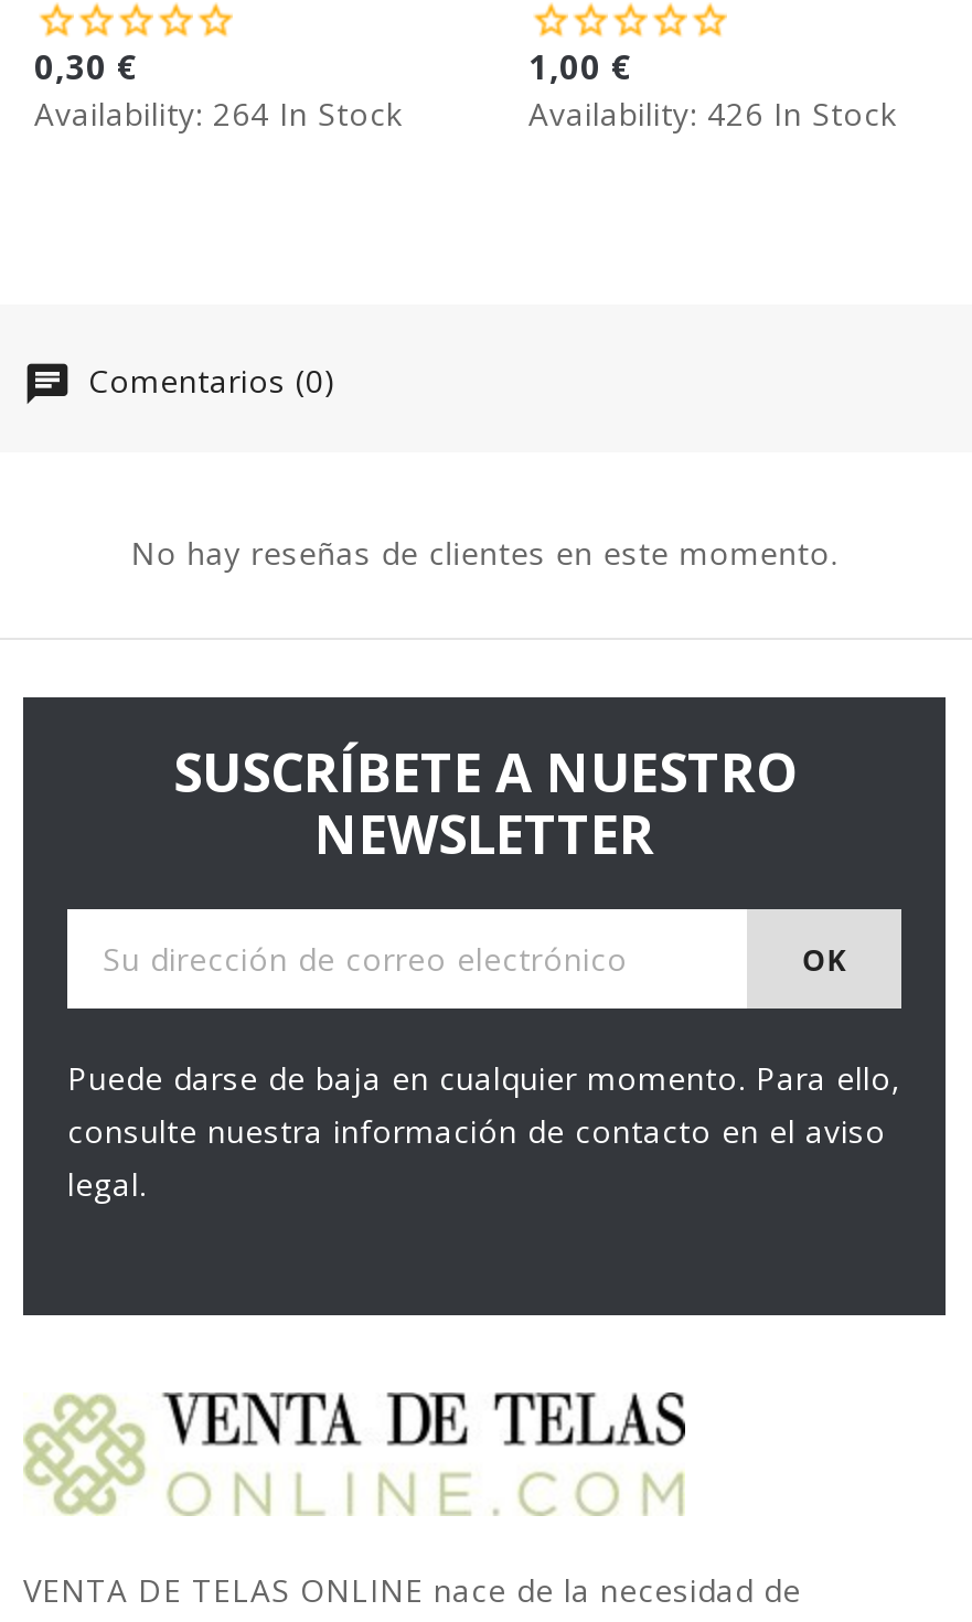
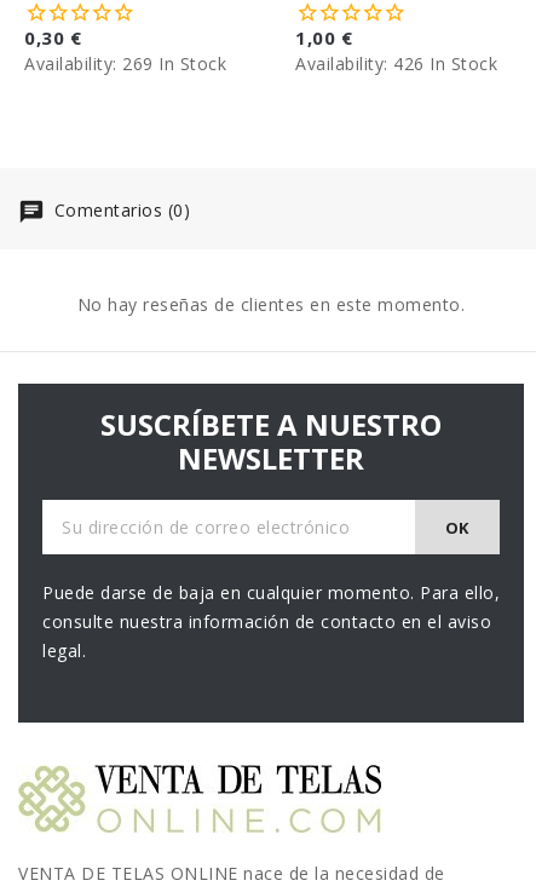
[34,93,403,135] Availability: 264 In Stock -> [24,52,226,75] Availability: 269 In Stock

